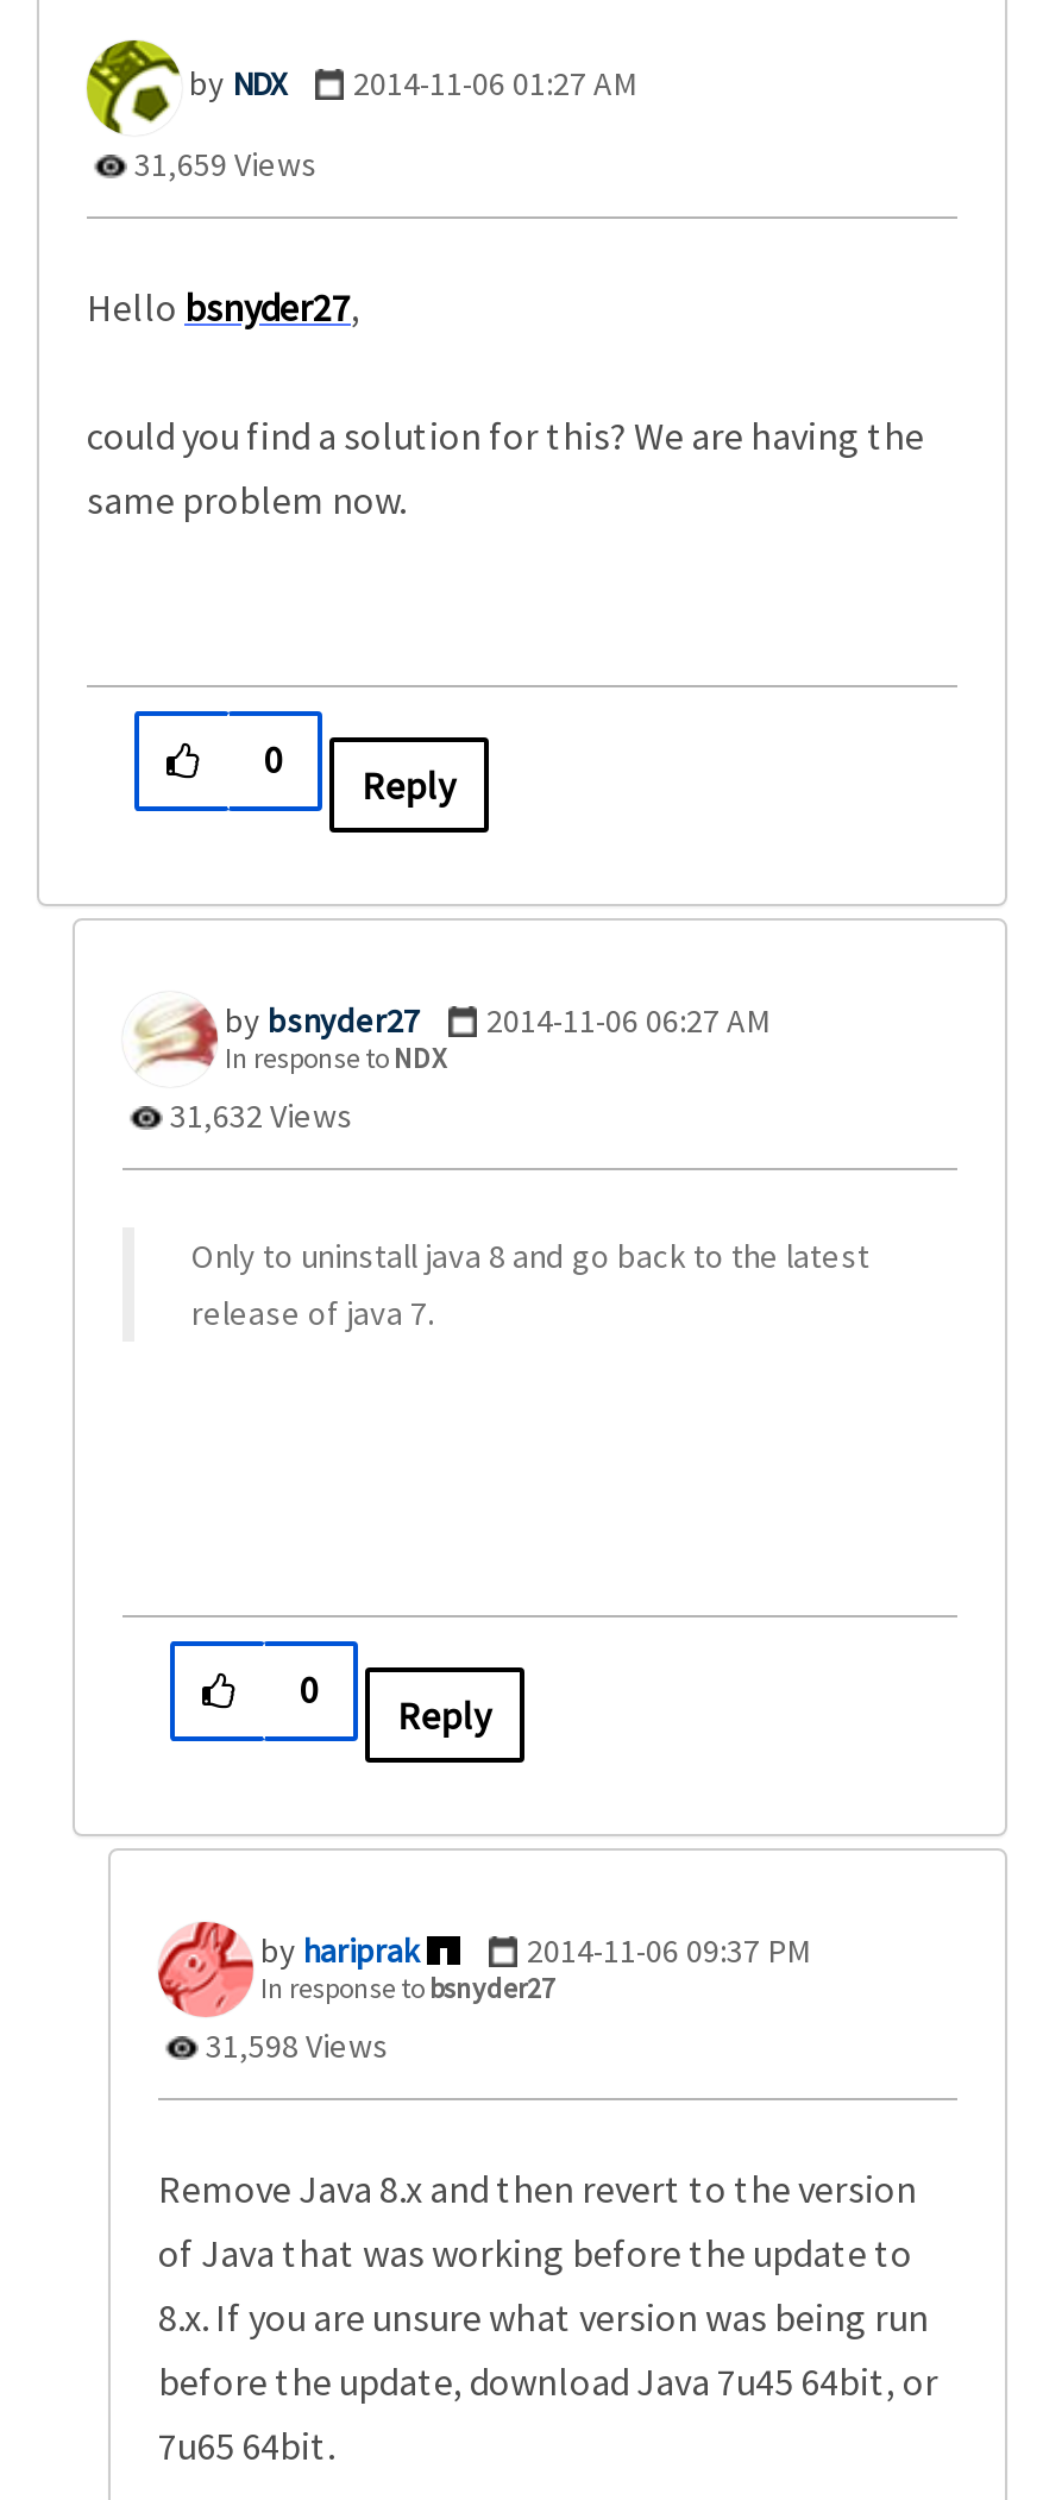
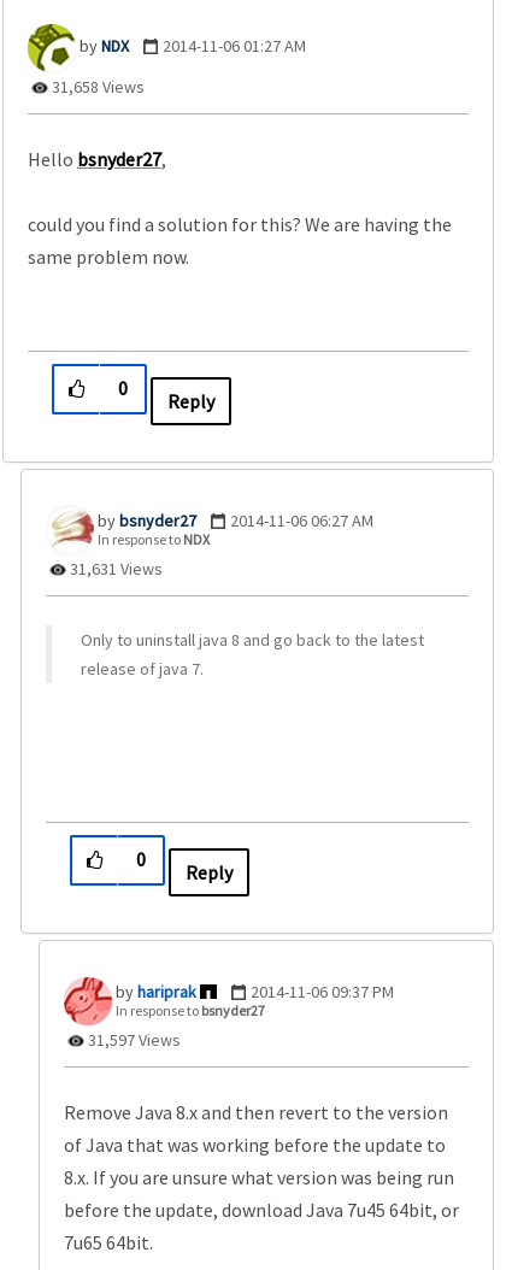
[127,143,318,186] 31,659 Views -> [48,76,145,98] 31,658 Views
[163,1094,353,1137] 31,632 Views -> [66,558,163,580] 31,631 Views
[199,2024,389,2067] 31,598 Views -> [84,1029,181,1051] 31,597 Views

